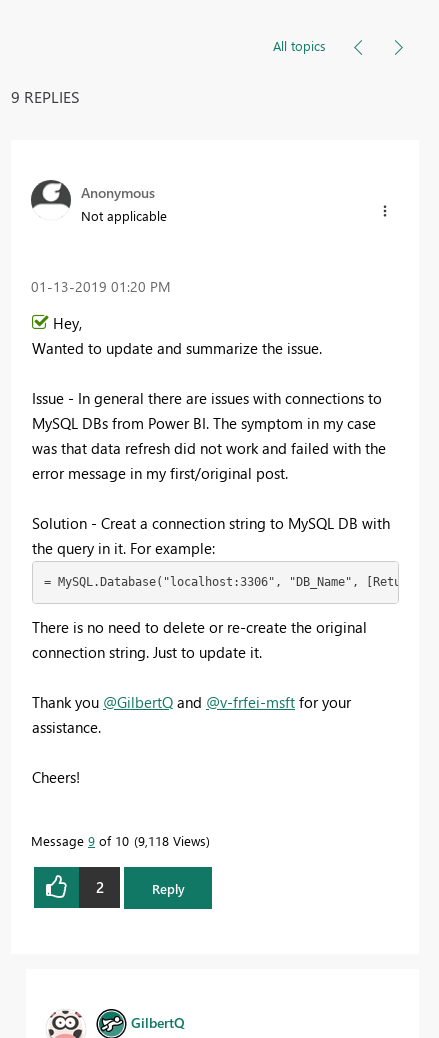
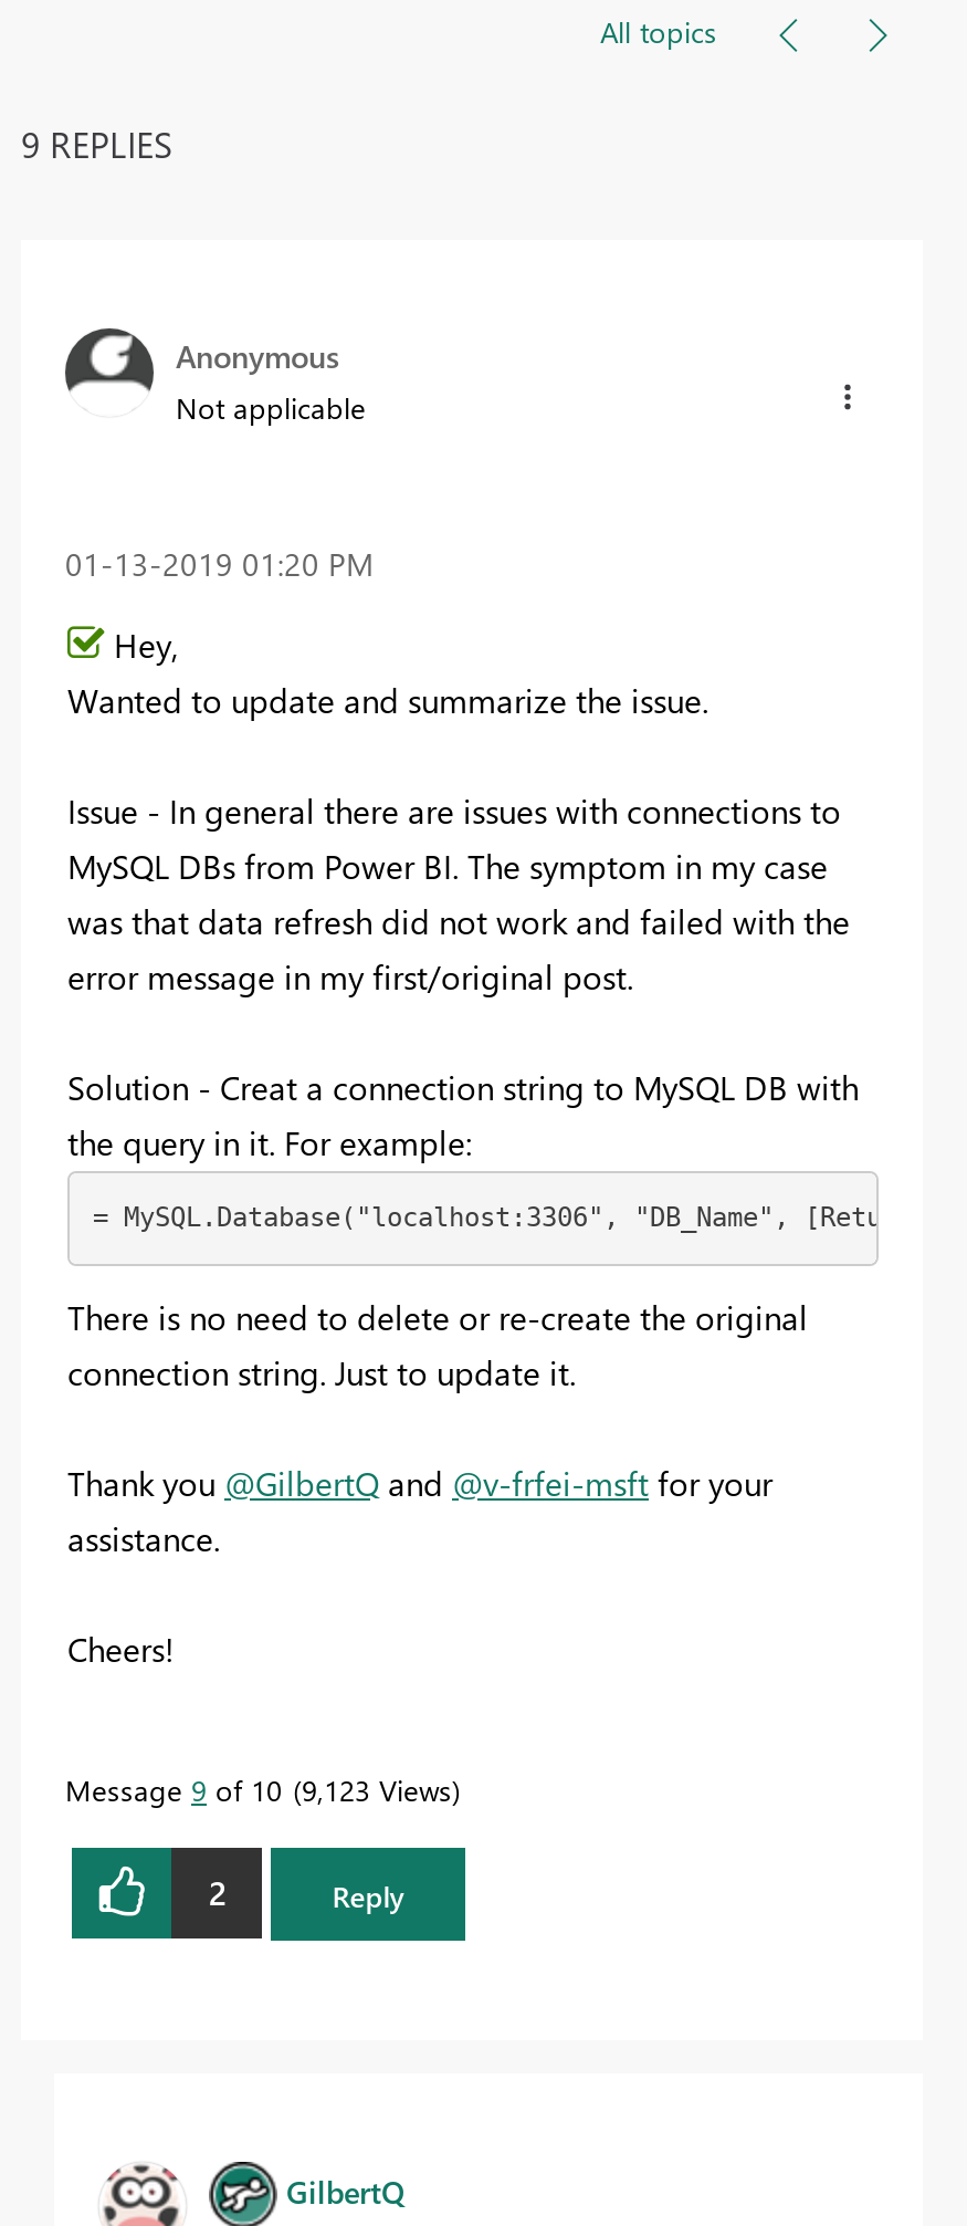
[31,832,206,849] Message 9 of 10 9,118 Views -> [65,1770,452,1808] Message 9 of 10 9,123 Views

